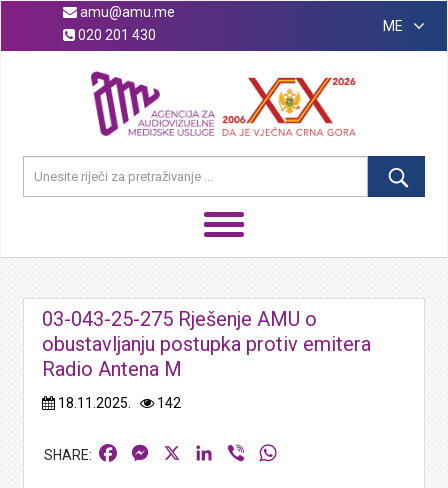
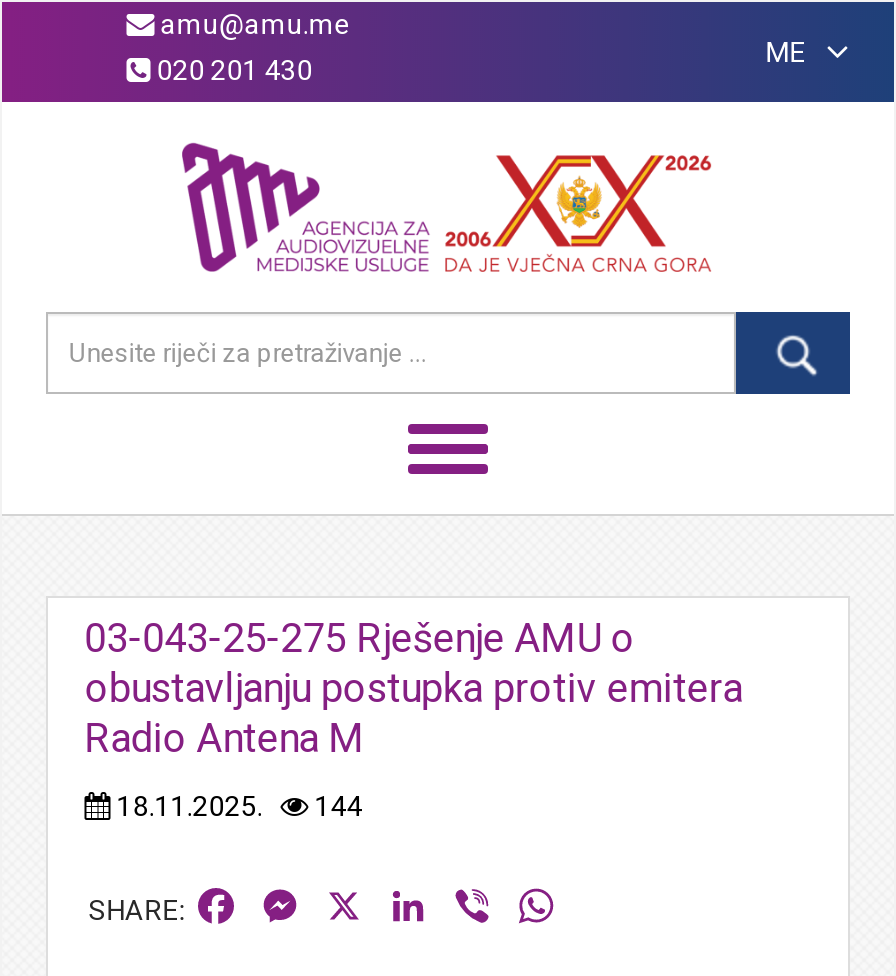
[55,395,181,411] 18.11.2025. 142 -> [111,790,363,822] 18.11.2025. 144

